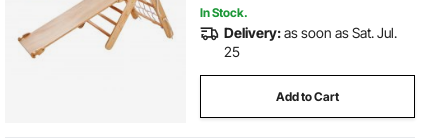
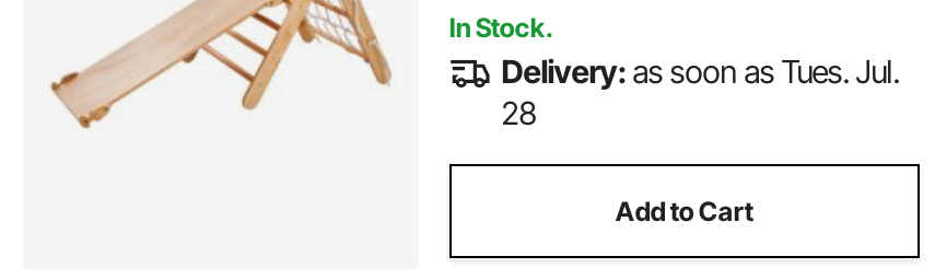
[224,23,397,40] Delivery: as soon as Sat. Jul. -> [501,51,899,89] Delivery: as soon as Tues. Jul.
[224,42,240,59] 25 -> [501,93,536,130] 28

